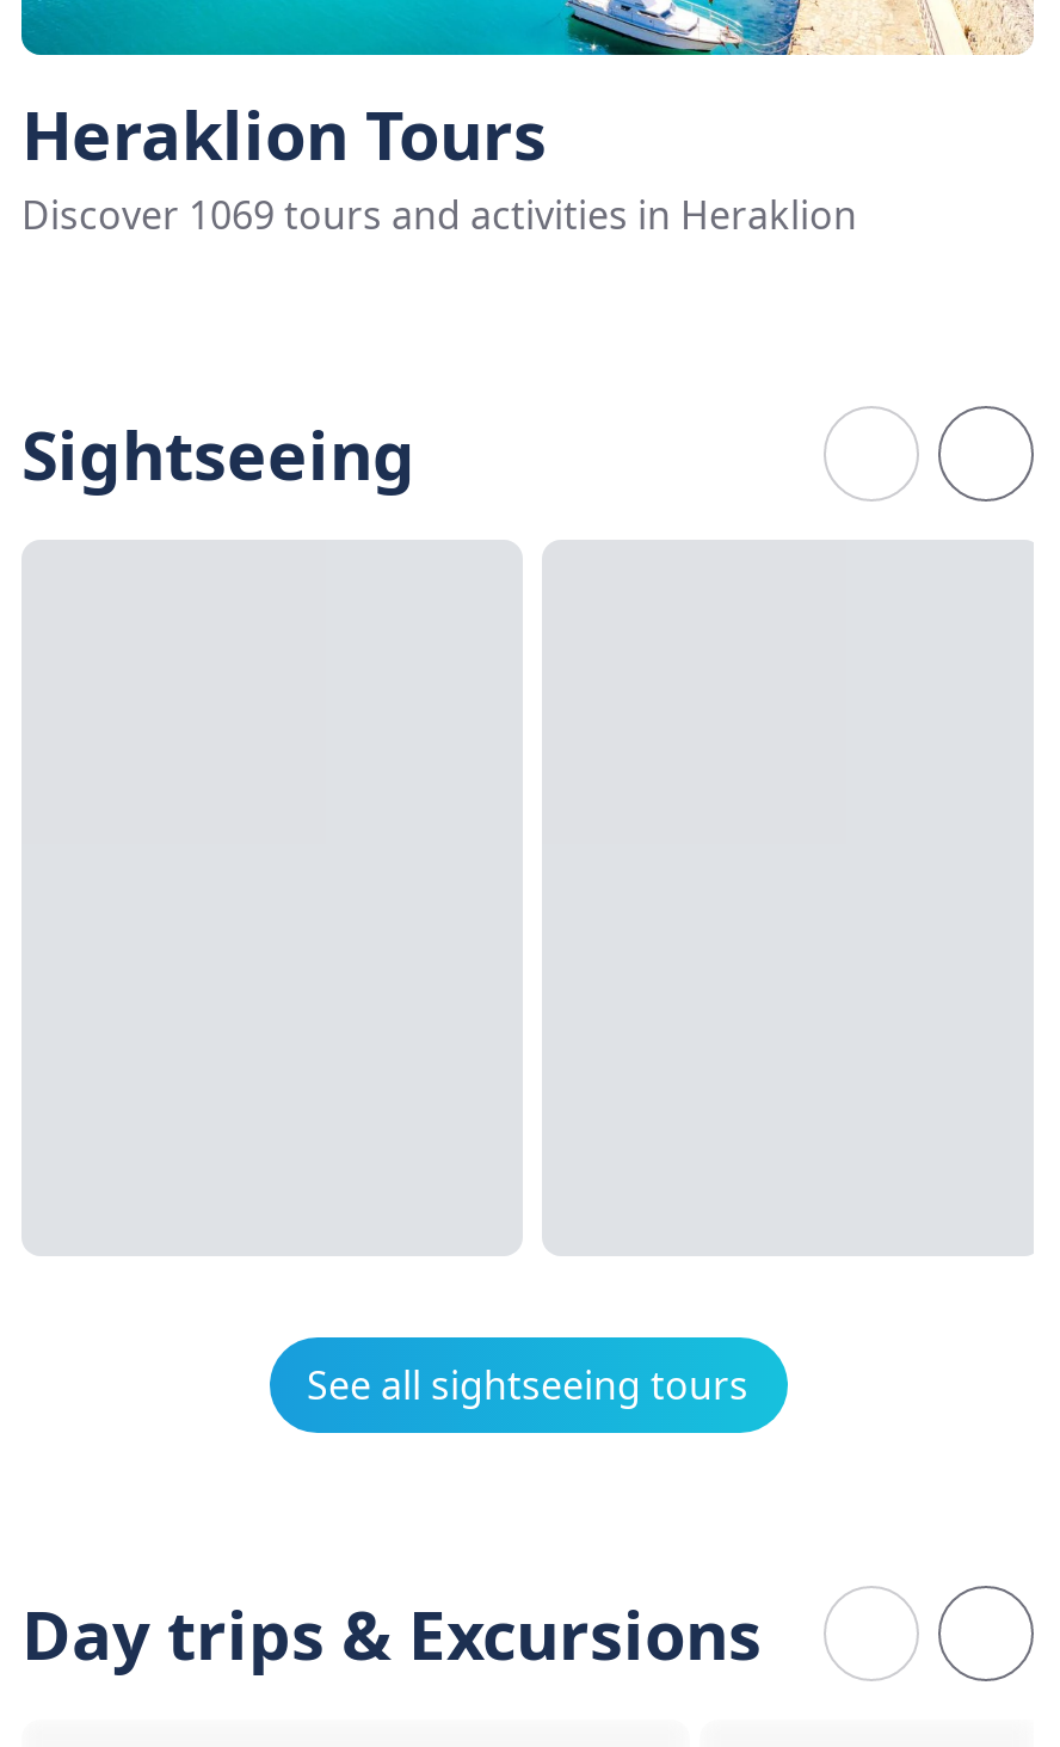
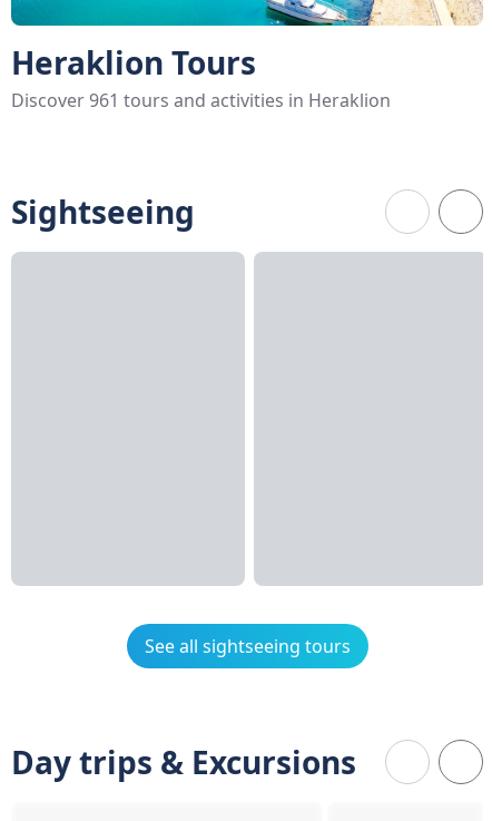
[21,189,857,241] Discover 1069 tours and activities in Heraklion -> [11,88,391,113] Discover 961 tours and activities in Heraklion

